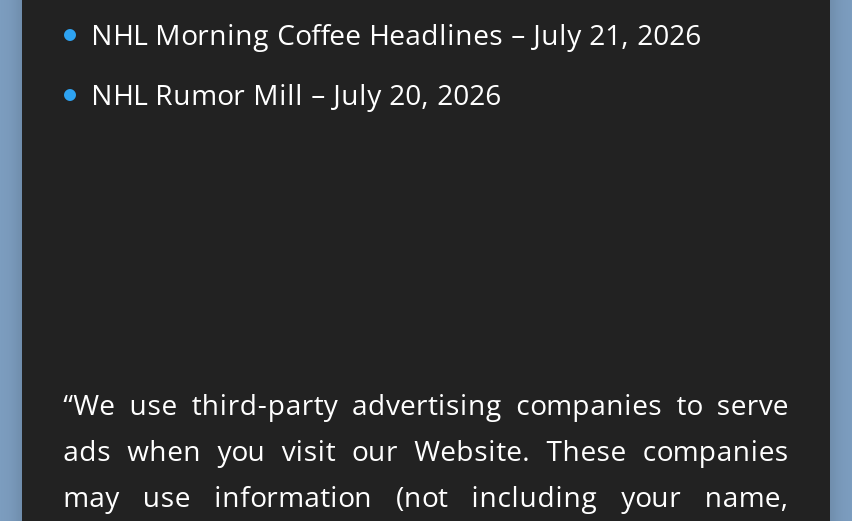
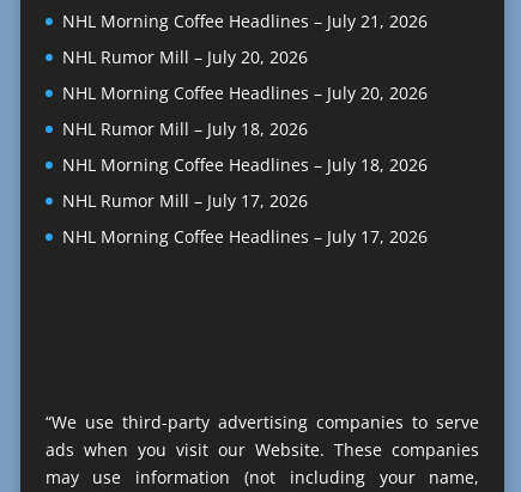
none -> [62,81,427,248] NHL Morning Coffee Headlines – July 20, 2026 | NHL Rumor Mill – July 18, 2026 | NHL Morning Coffee Headlines – July 18, 2026 | NHL Rumor Mill – July 17, 2026 | NHL Morning Coffee Headlines – July 17, 2026

